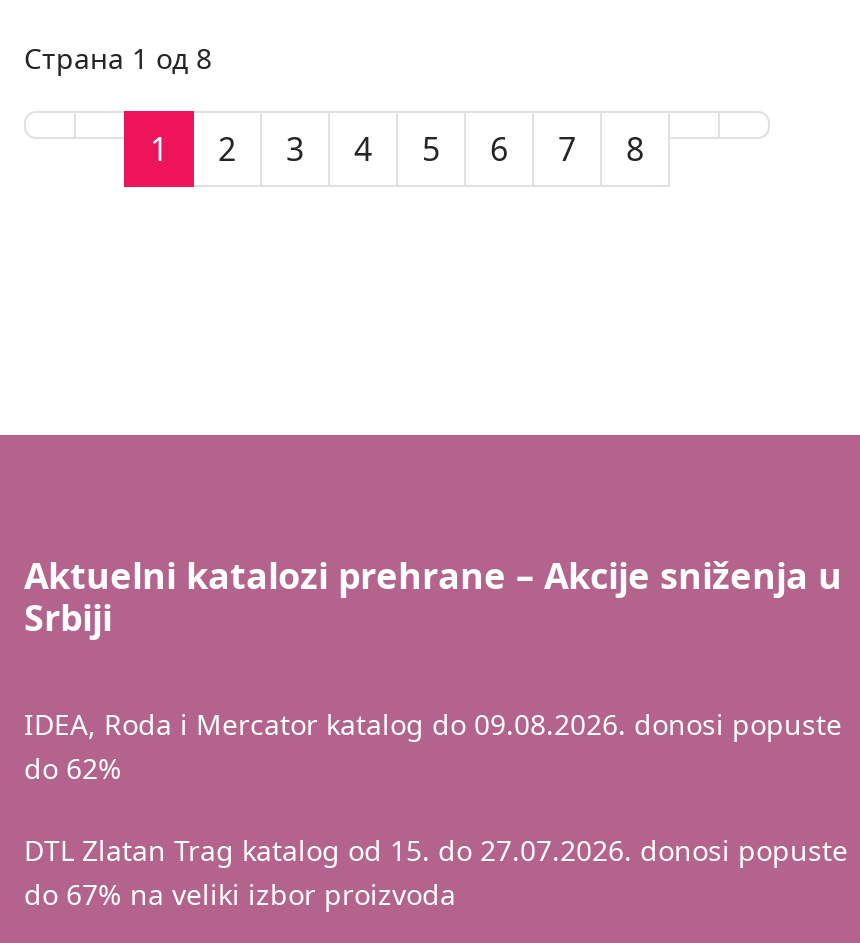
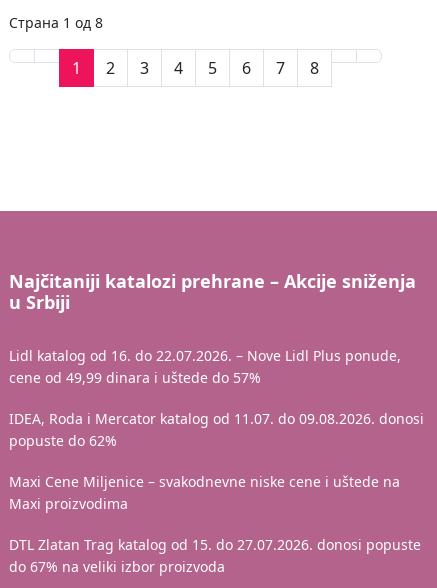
[24,551,842,787] Aktuelni katalozi prehrane – Akcije sniženja u | Srbiji | IDEA, Roda i Mercator katalog do 09.08.2026. donosi popuste | do 62% -> [9,269,424,513] Najčitaniji katalozi prehrane – Akcije sniženja | u Srbiji | Lidl katalog od 16. do 22.07.2026. – Nove Lidl Plus ponude, | cene od 49,99 dinara i uštede do 57% | IDEA, Roda i Mercator katalog od 11.07. do 09.08.2026. donosi | popuste do 62% | Maxi Cene Miljenice – svakodnevne niske cene i uštede na | Maxi proizvodima

